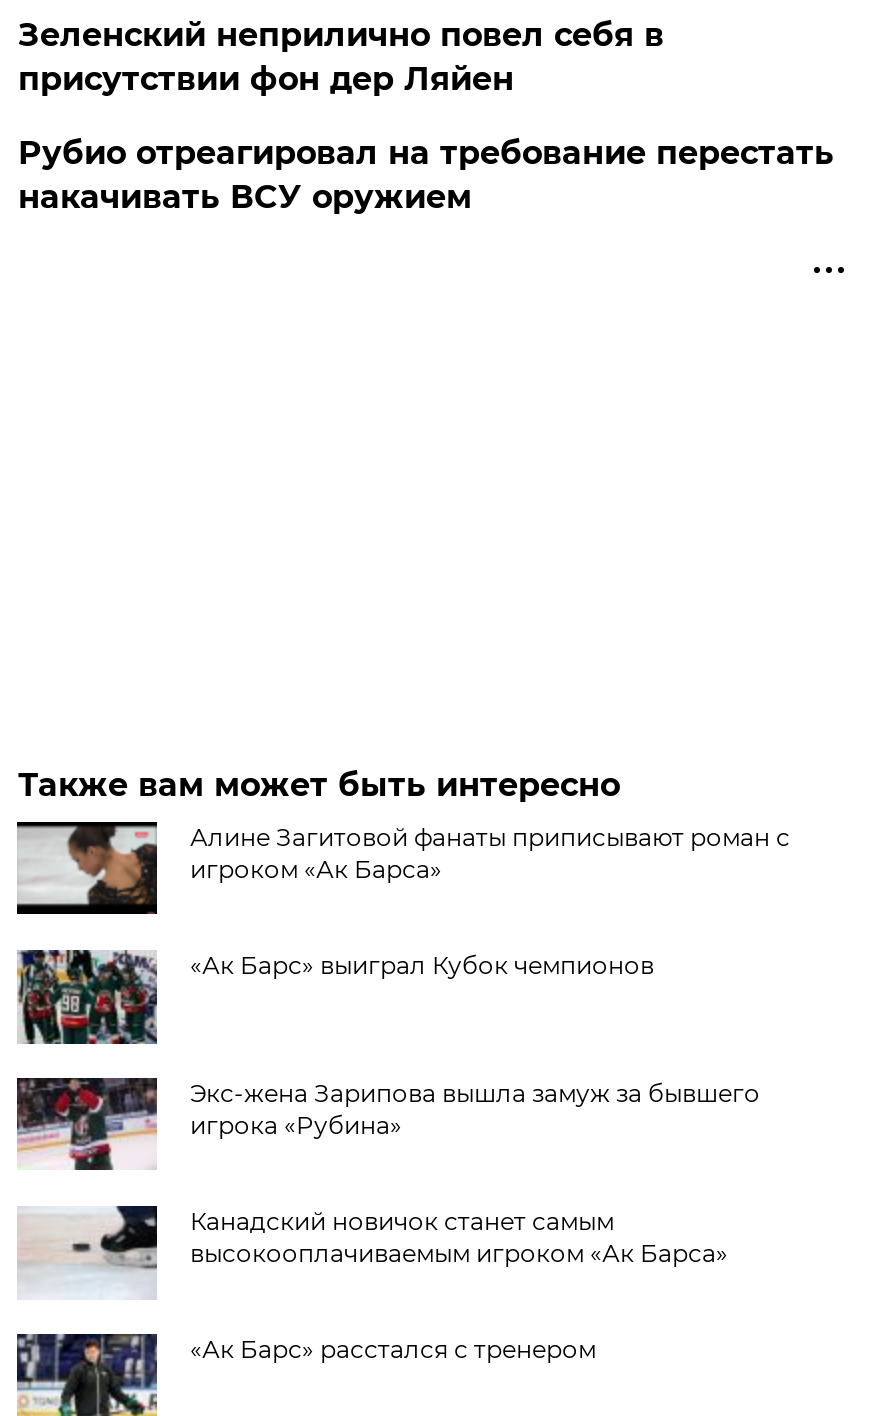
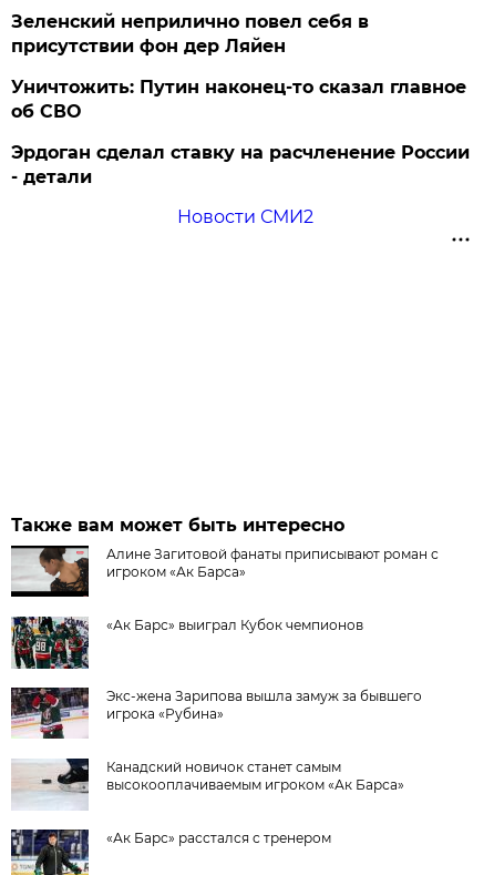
[18,134,834,216] Рубио отреагировал на требование перестать | накачивать ВСУ оружием -> [12,76,470,227] Уничтожить: Путин наконец-то сказал главное | об СВО | Эрдоган сделал ставку на расчленение России | - детали | Новости СМИ2

